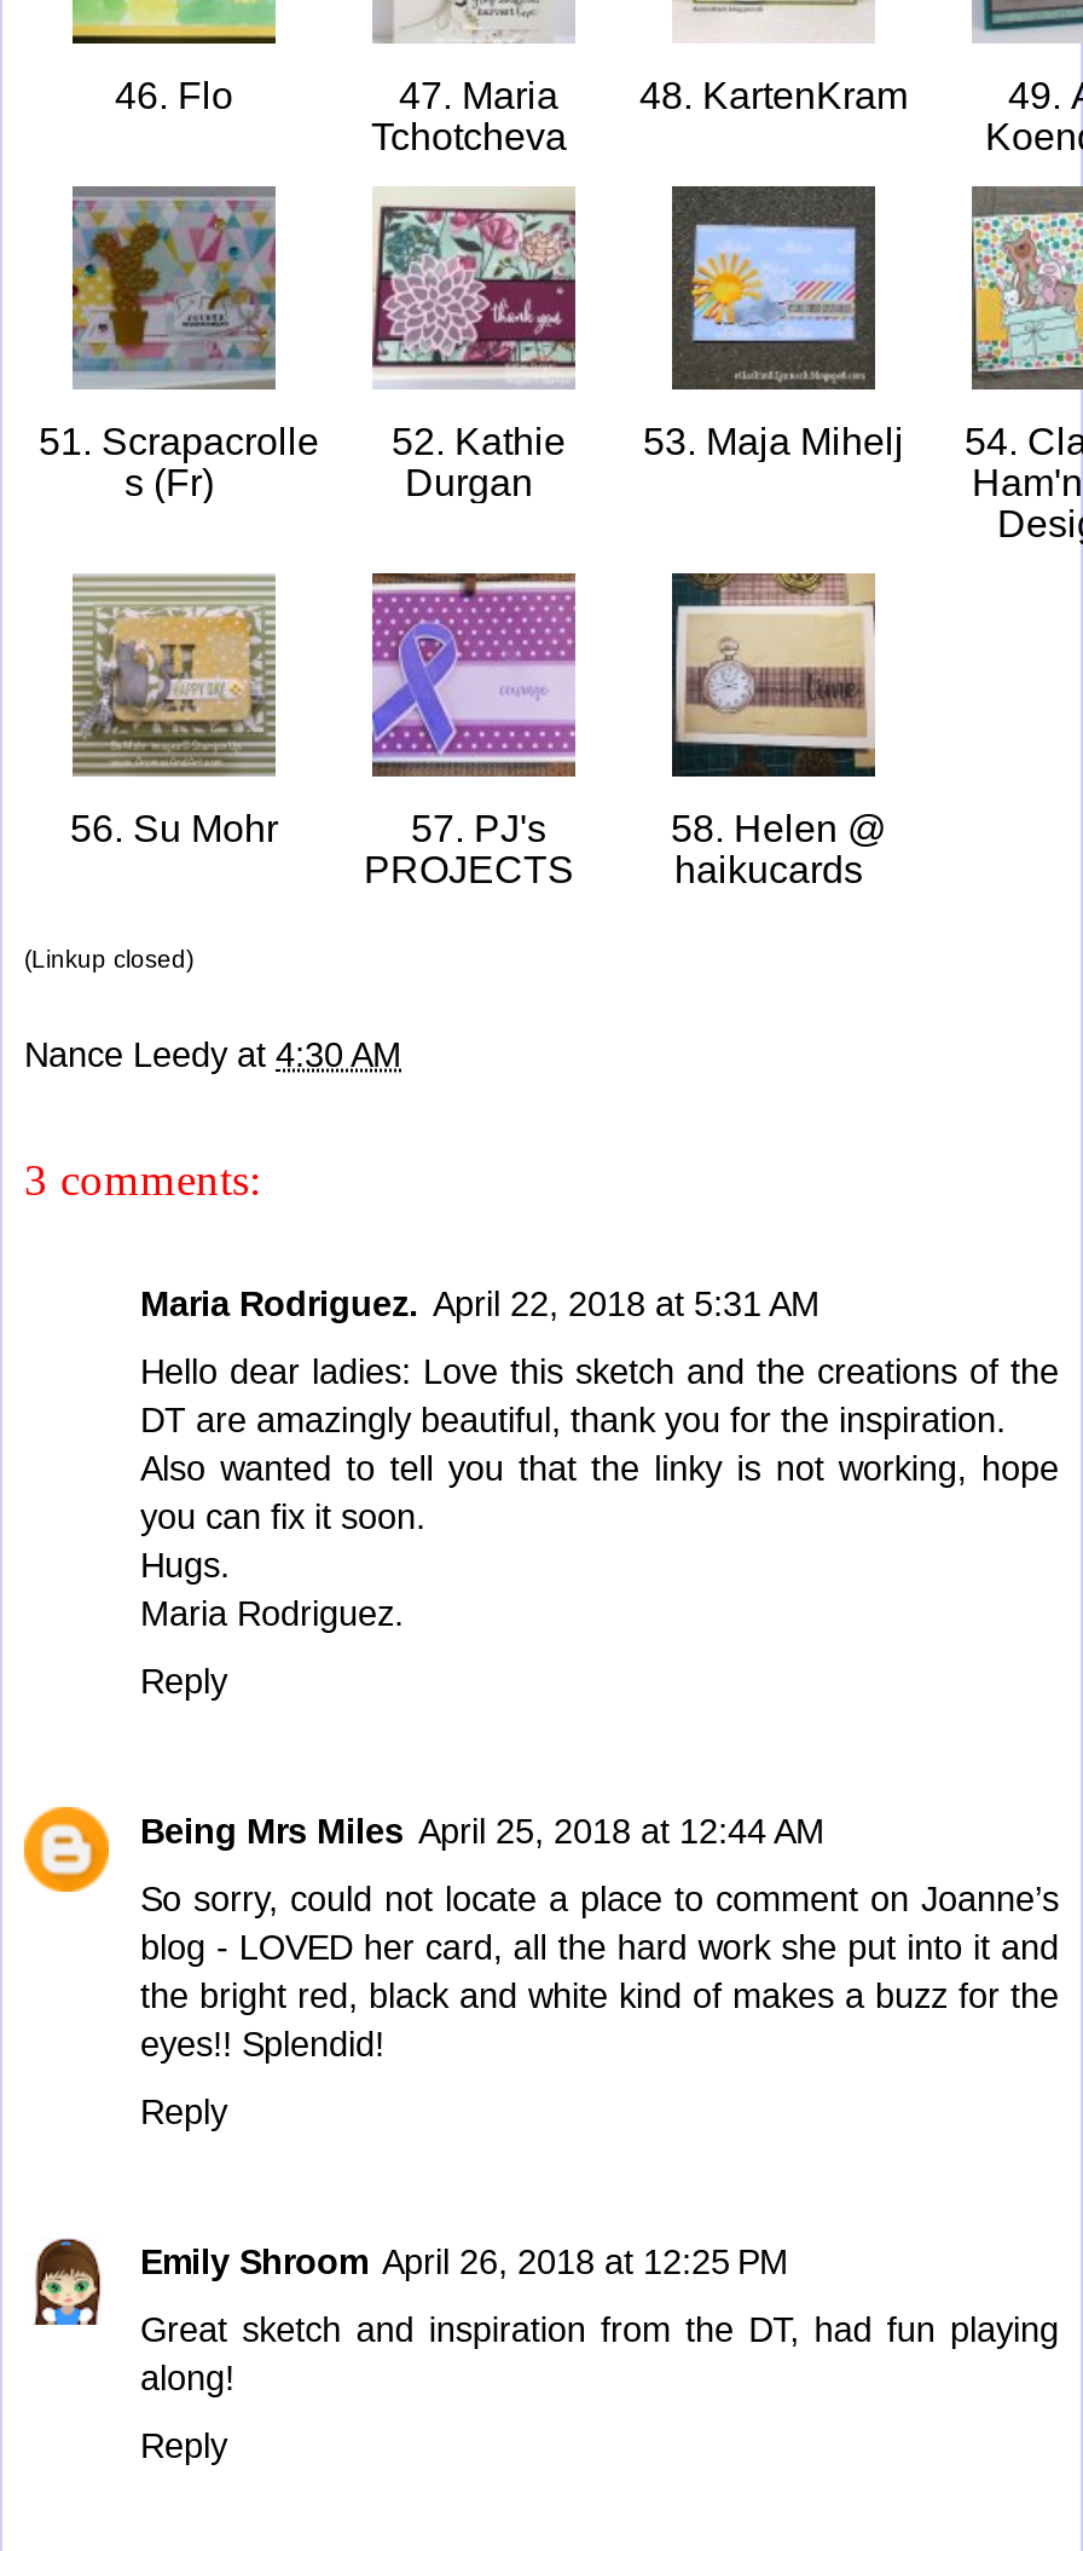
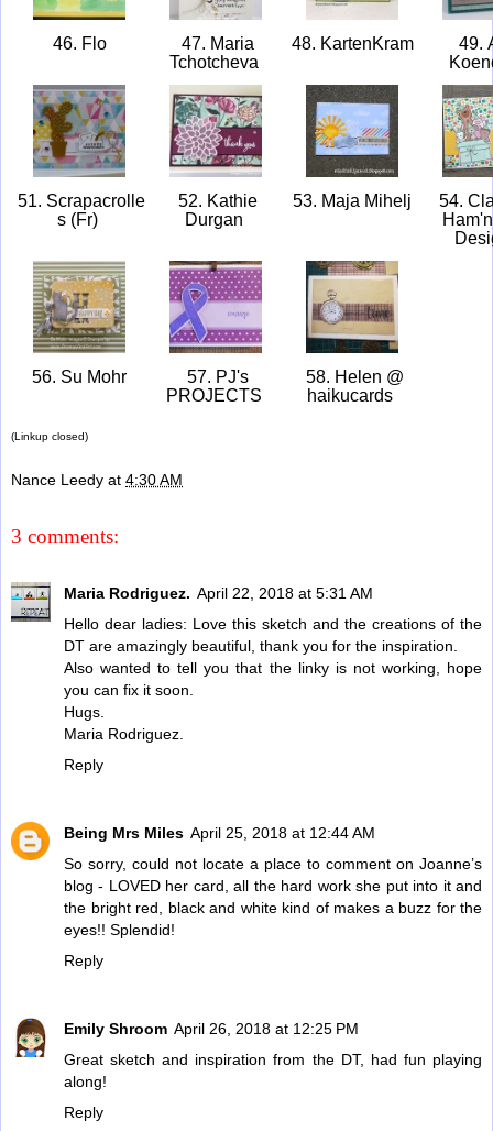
none -> [10,582,52,623] [image]

